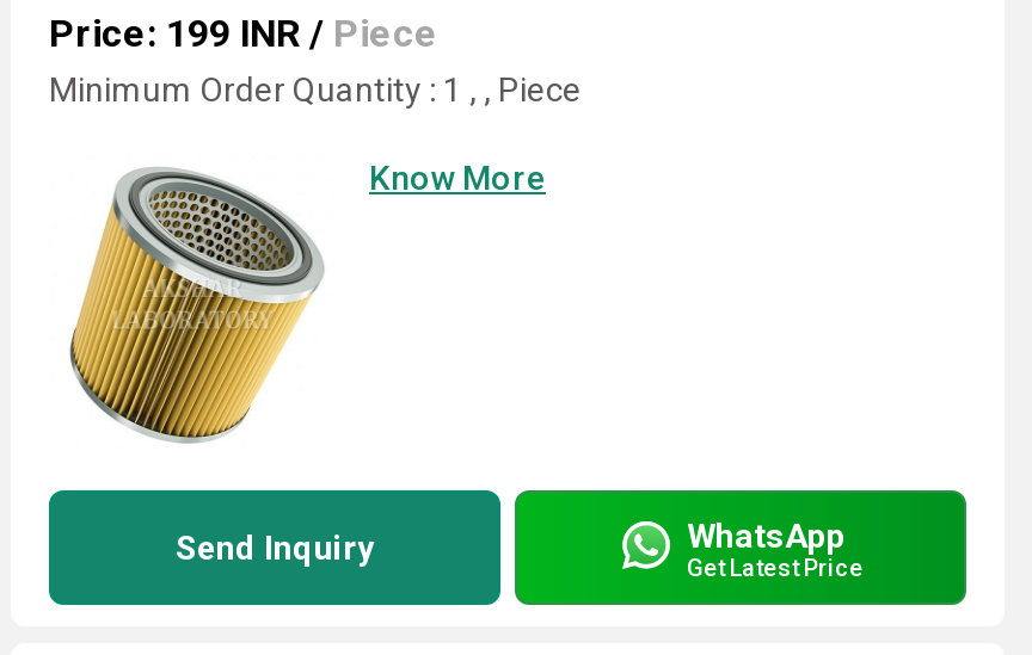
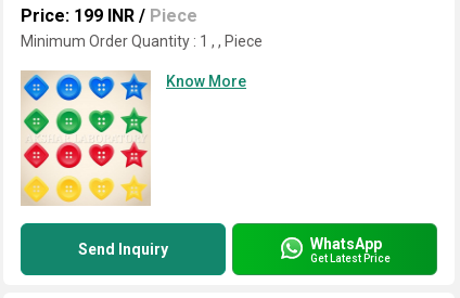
[51,156,333,450] [image] -> [21,70,151,206] [image]

